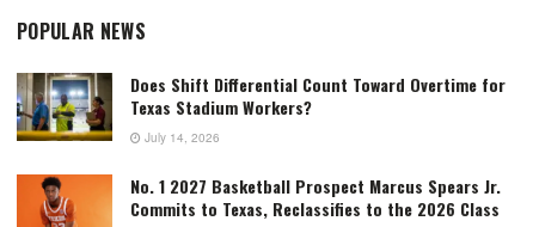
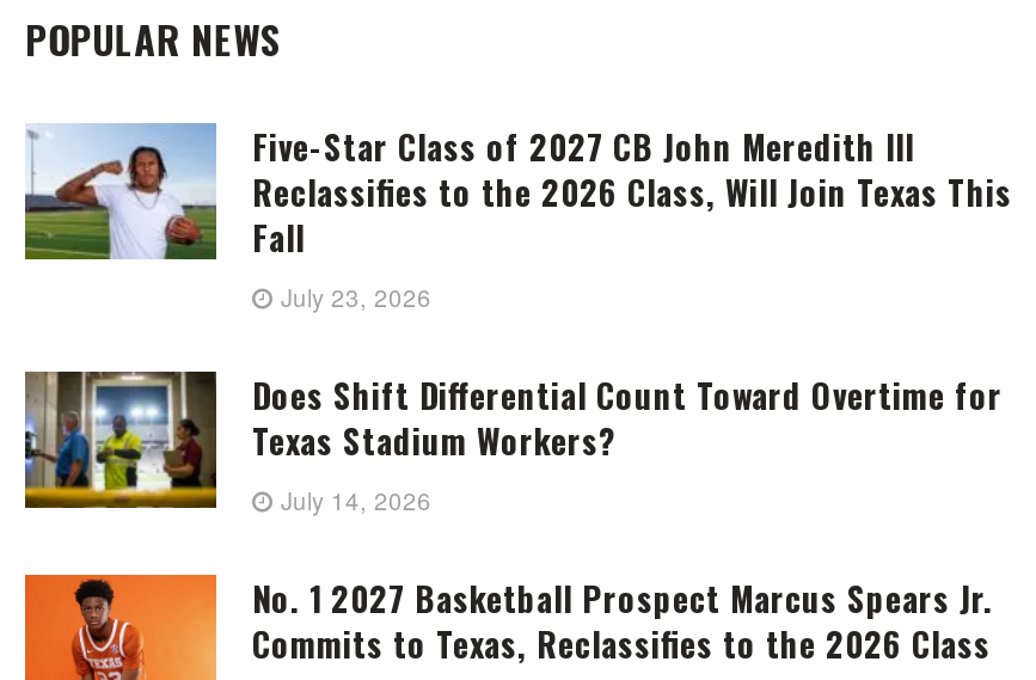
none -> [23,121,1012,315] [image] | Five-Star Class of 2027 CB John Meredith III | Reclassifies to the 2026 Class, Will Join Texas This | Fall | July 23, 2026

